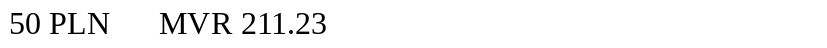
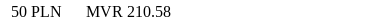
[9,6,327,40] 50 PLN MVR 211.23 -> [11,3,171,20] 50 PLN MVR 210.58

